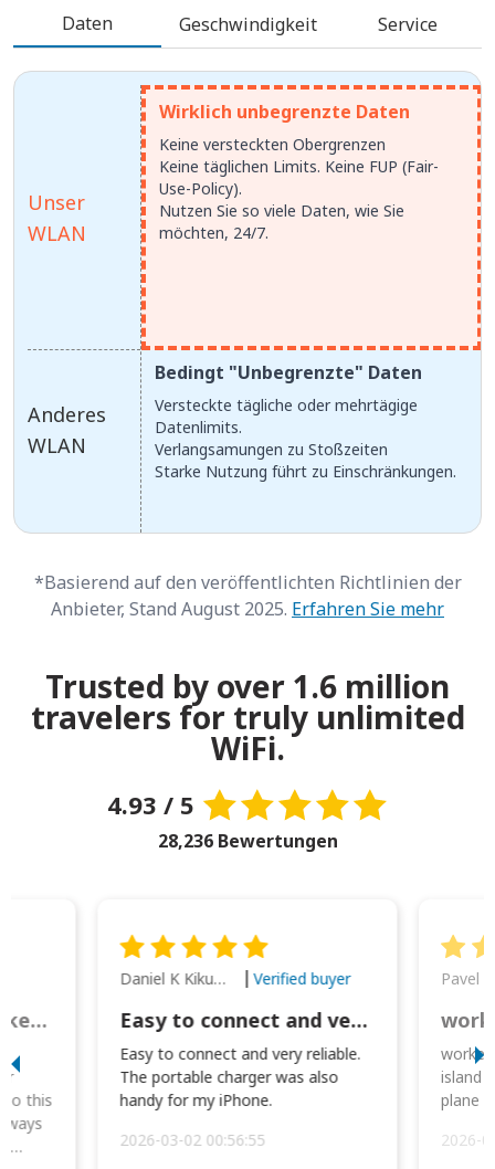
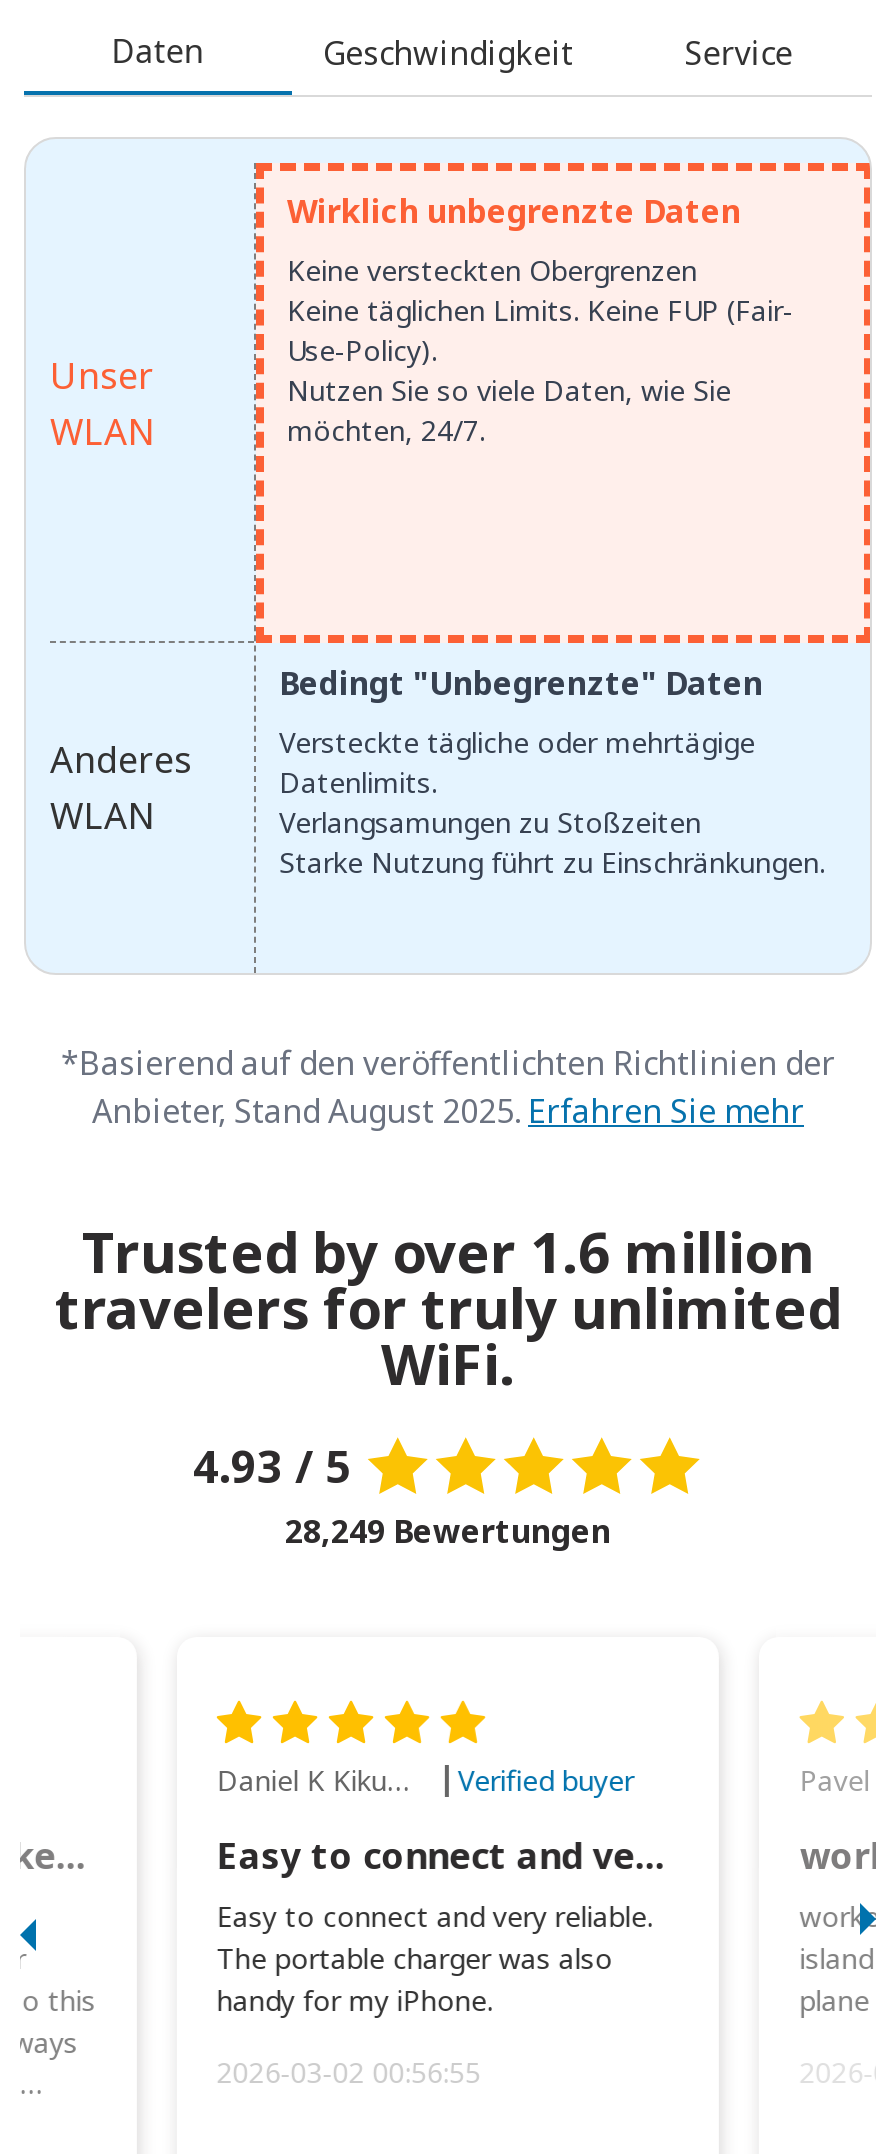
[157,829,338,853] 28,236 Bewertungen -> [285,1509,611,1553] 28,249 Bewertungen

